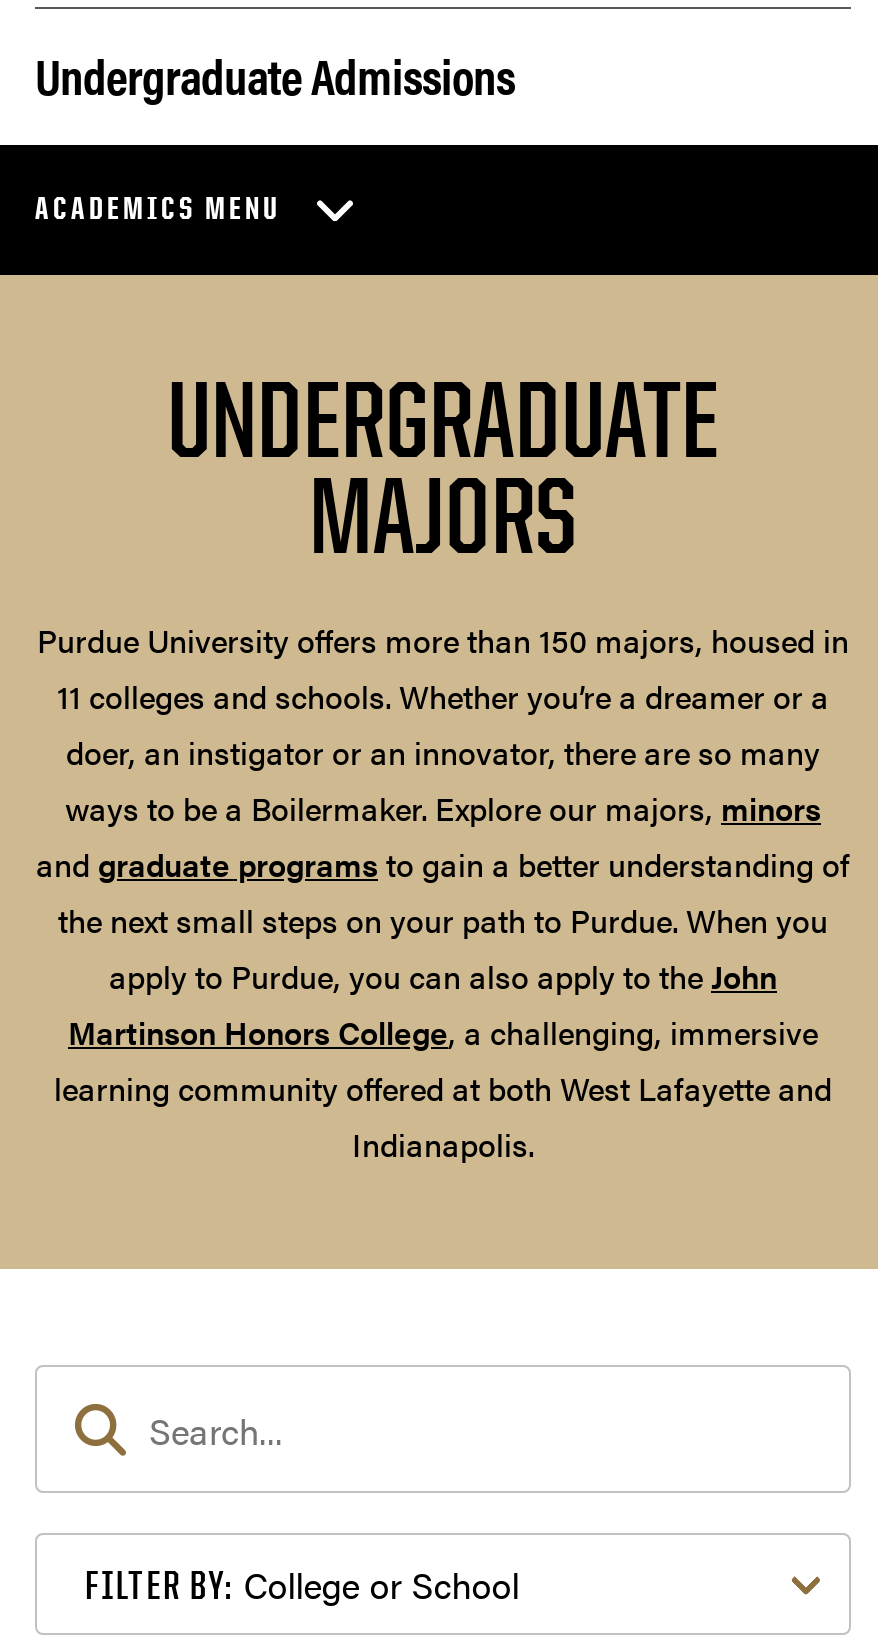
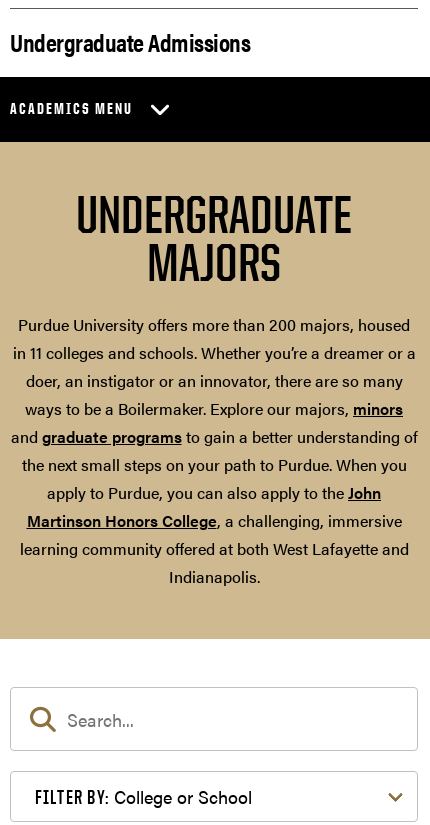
[37,617,849,719] Purdue University offers more than 150 majors, housed in | 11 colleges and schools. Whether you’re a dreamer or a -> [12,313,415,364] Purdue University offers more than 200 majors, housed | in 11 colleges and schools. Whether you’re a dreamer or a

